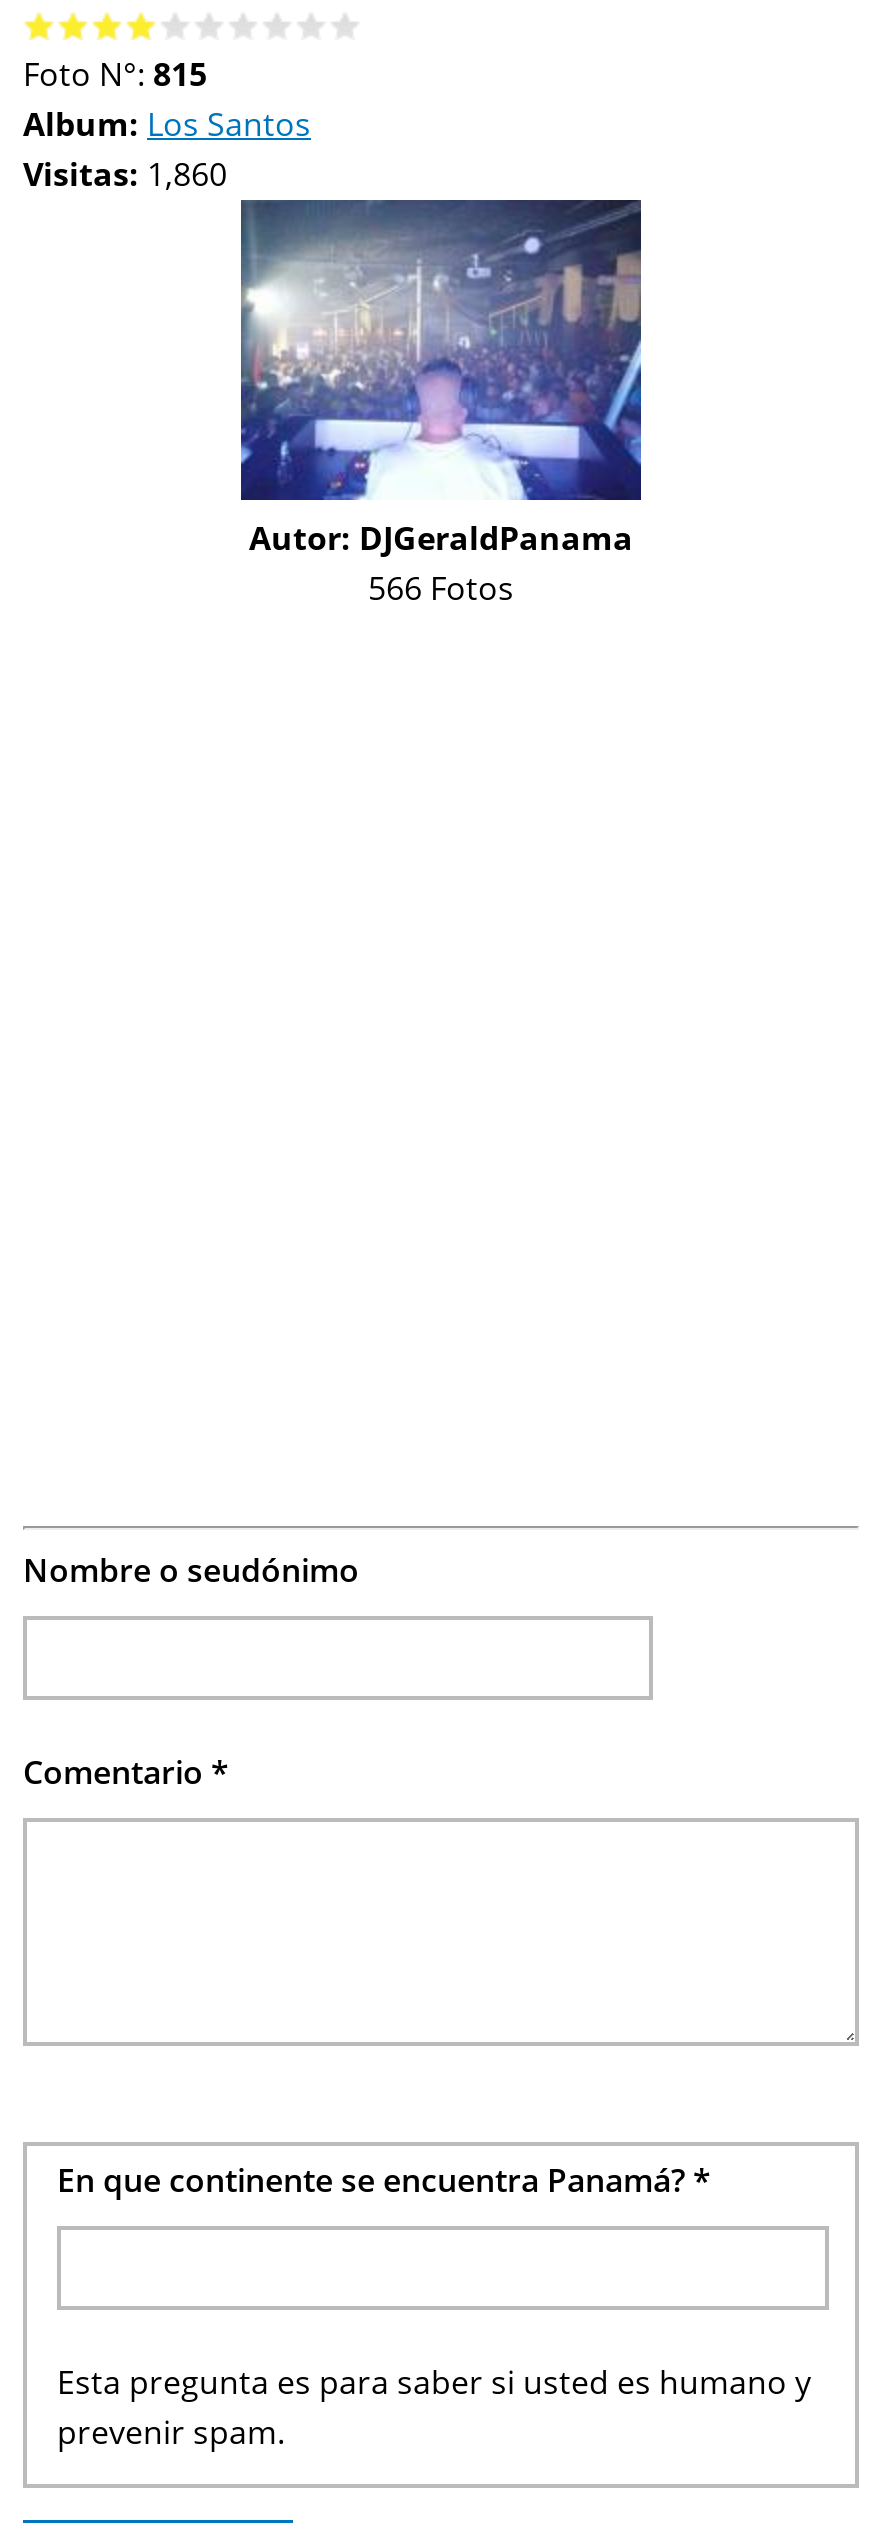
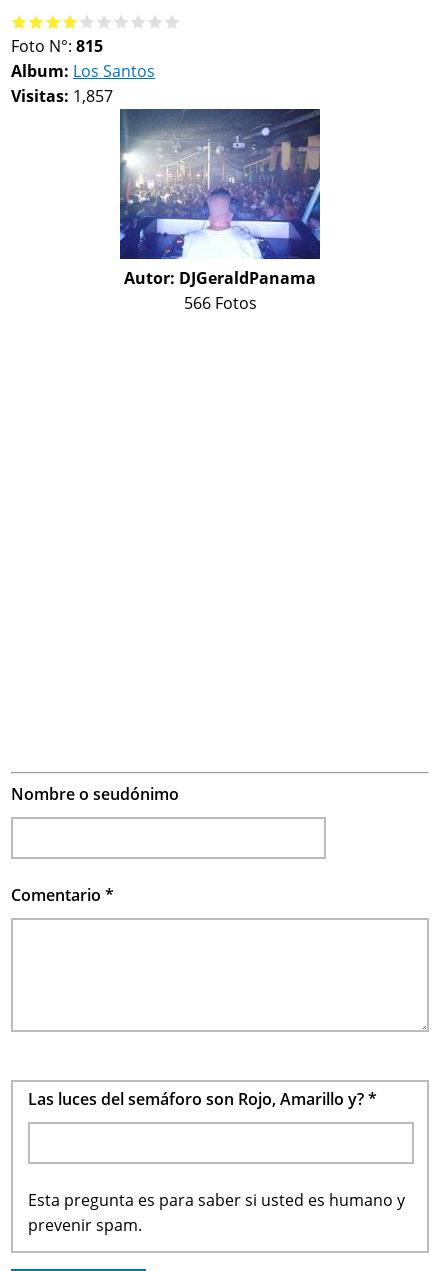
[23,151,227,195] Visitas: 1,860 -> [11,85,113,107] Visitas: 1,857
[57,2157,711,2201] En que continente se encuentra Panamá? * -> [28,1088,377,1110] Las luces del semáforo son Rojo, Amarillo y? *

